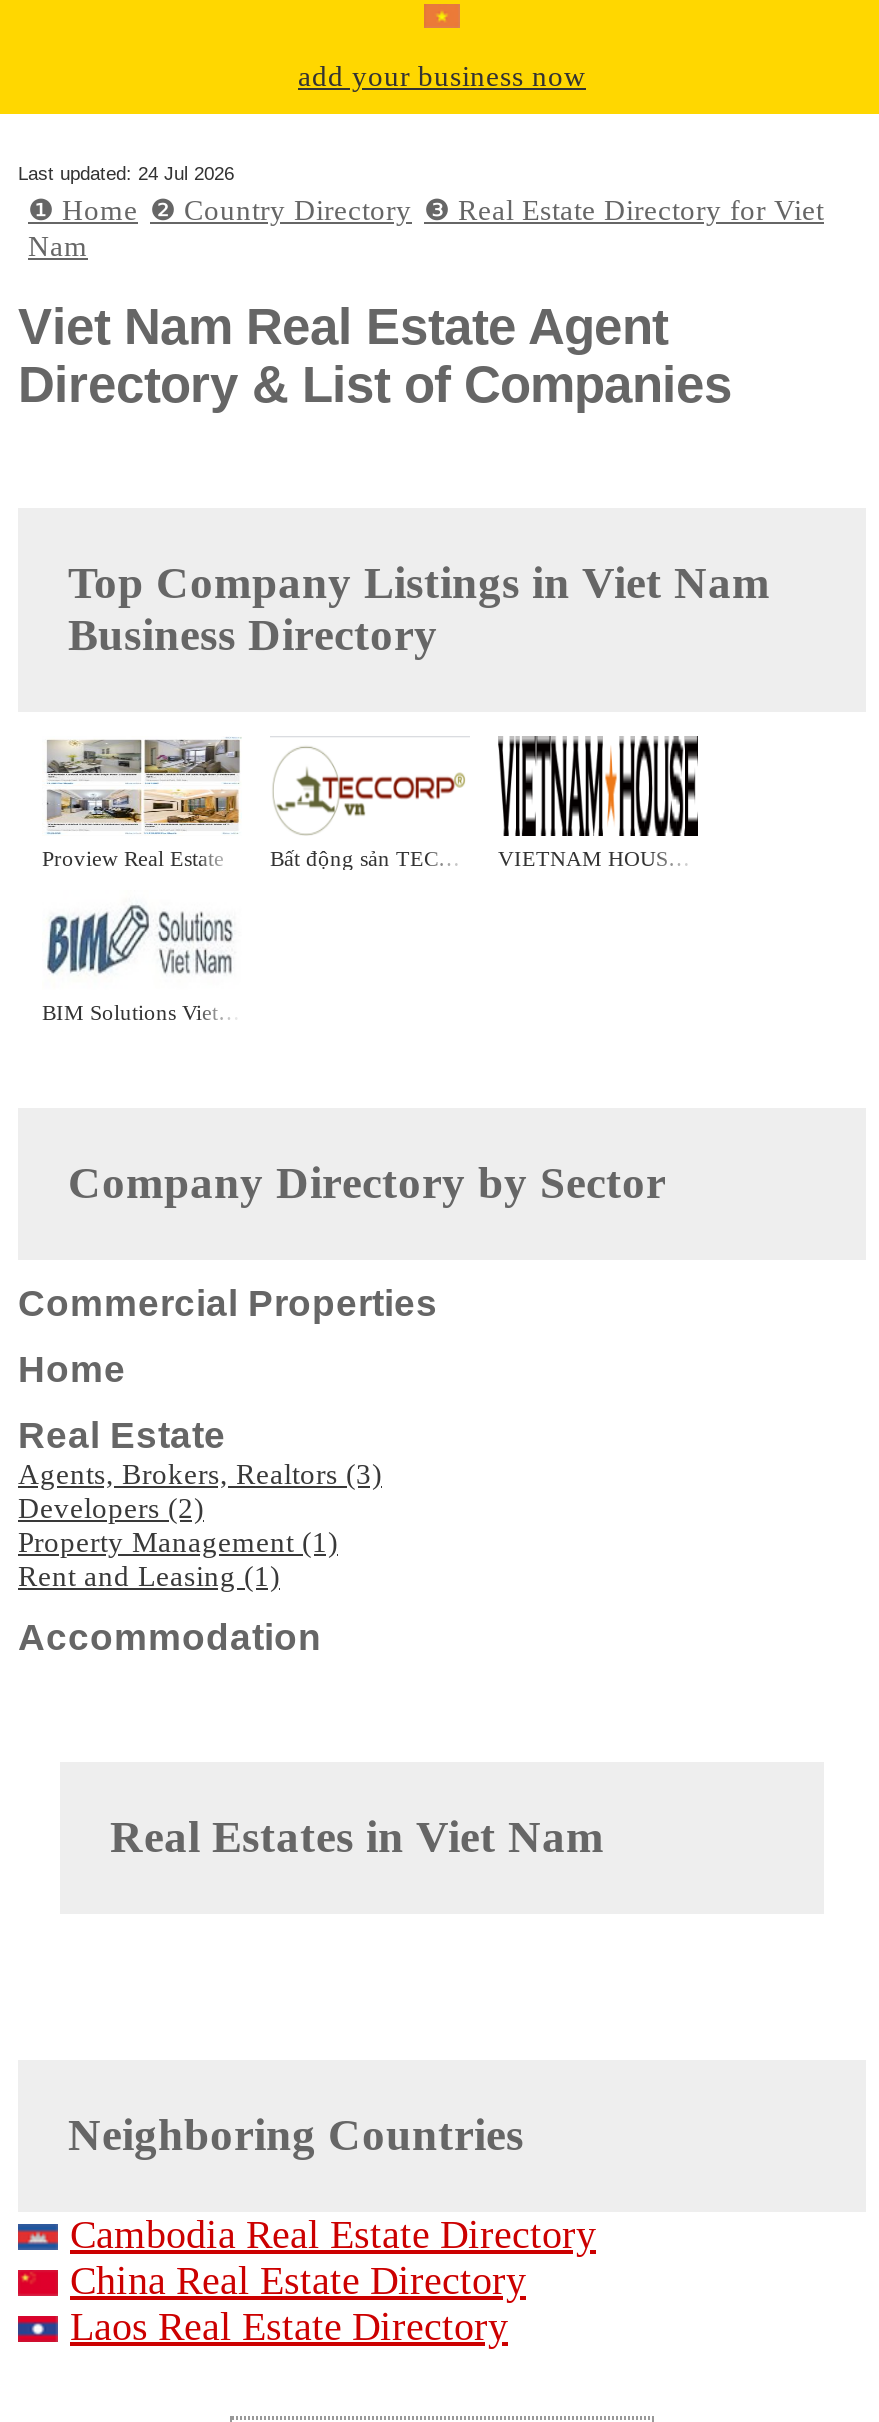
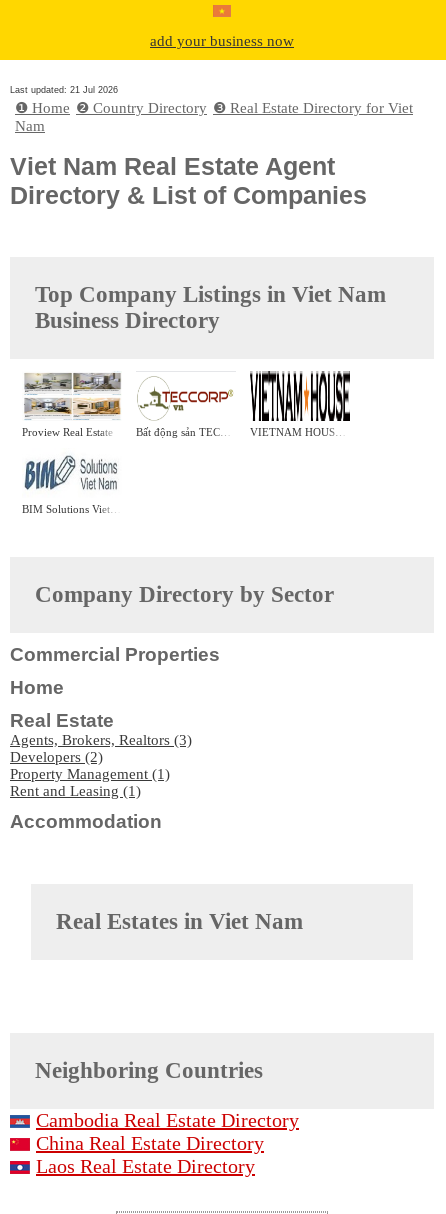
[18,164,234,184] Last updated: 24 Jul 2026 -> [10,85,118,95] Last updated: 21 Jul 2026

